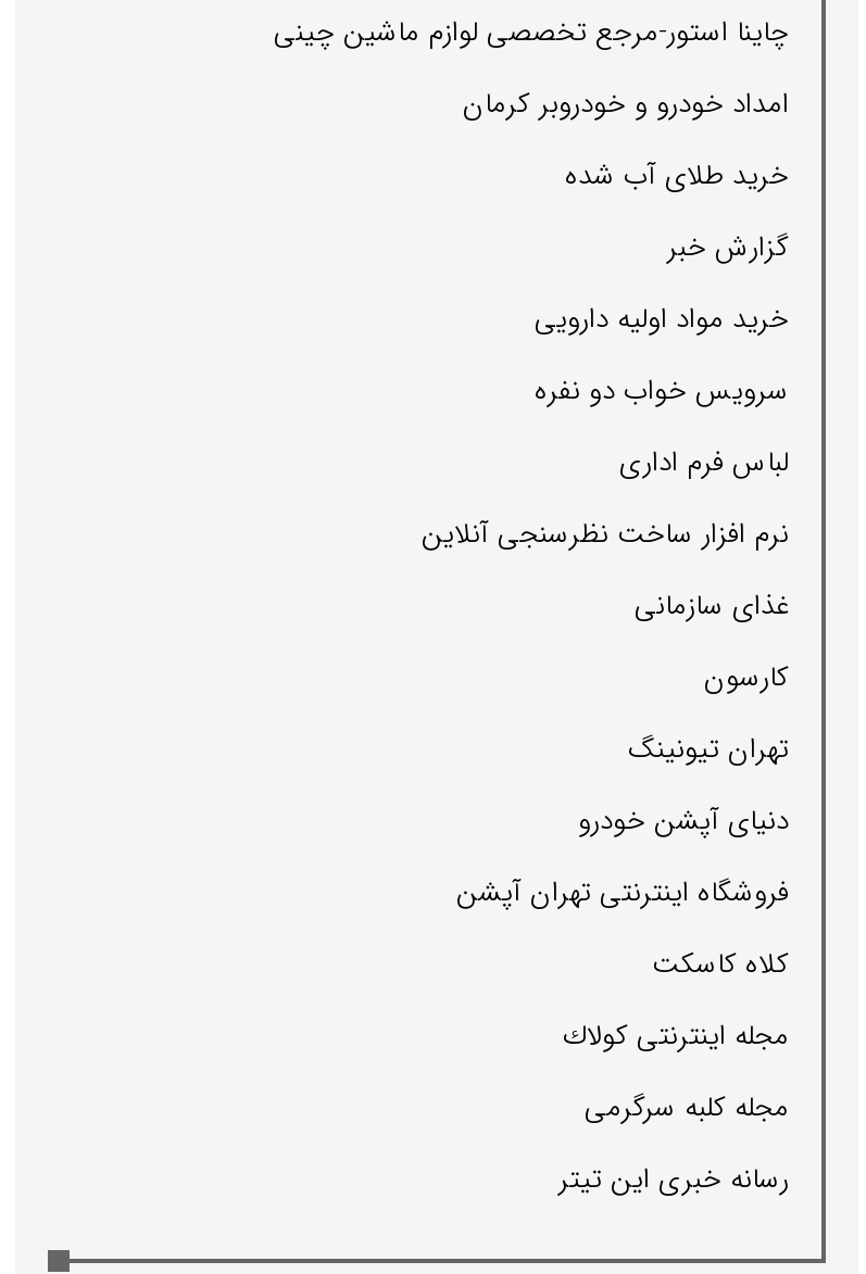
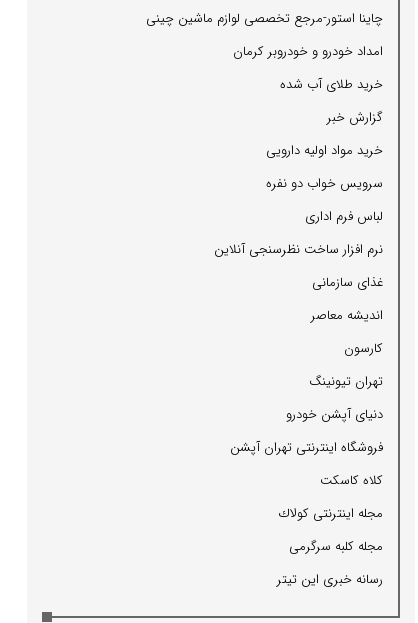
none -> [311,305,383,326] اندیشه معاصر

